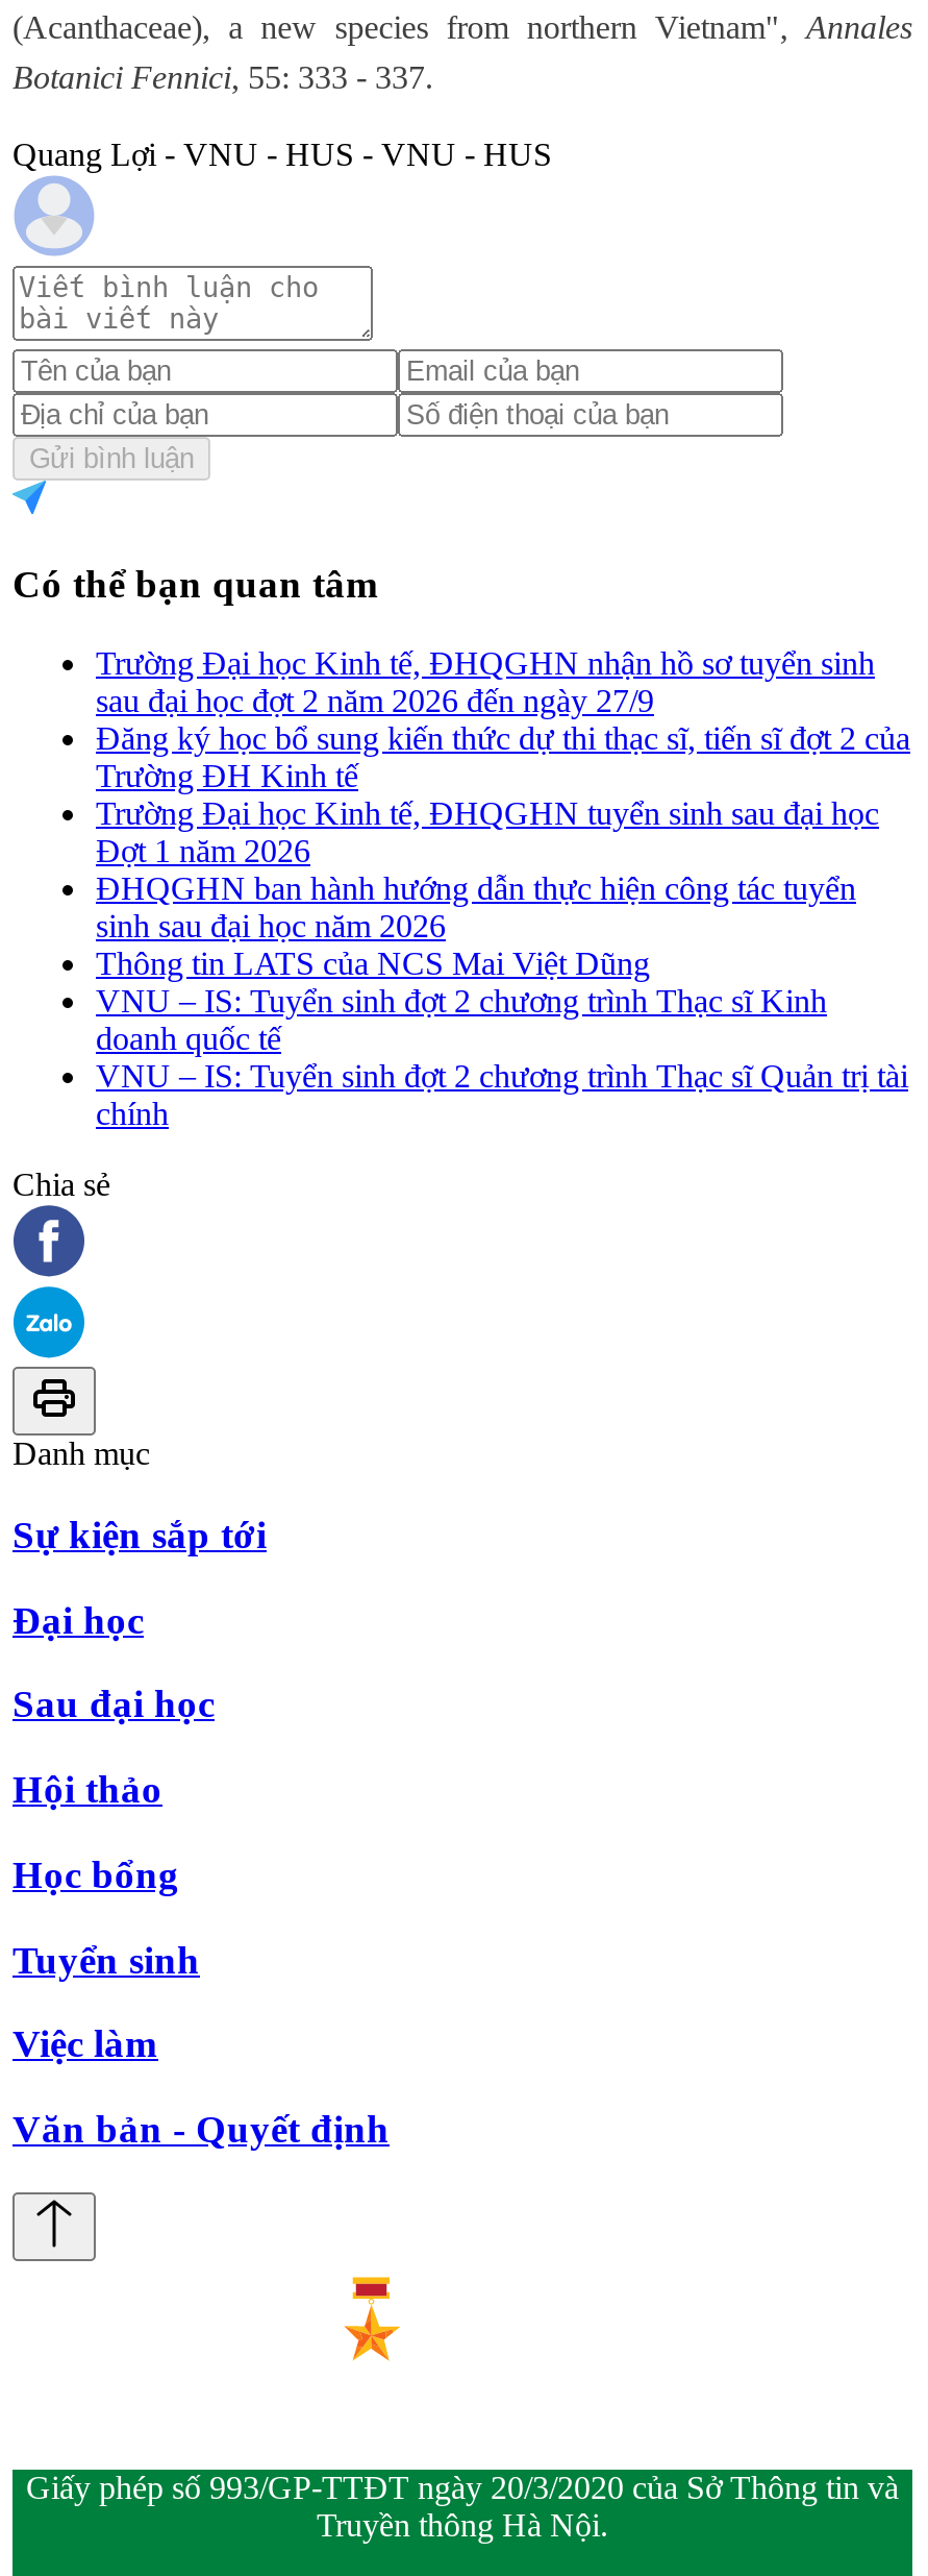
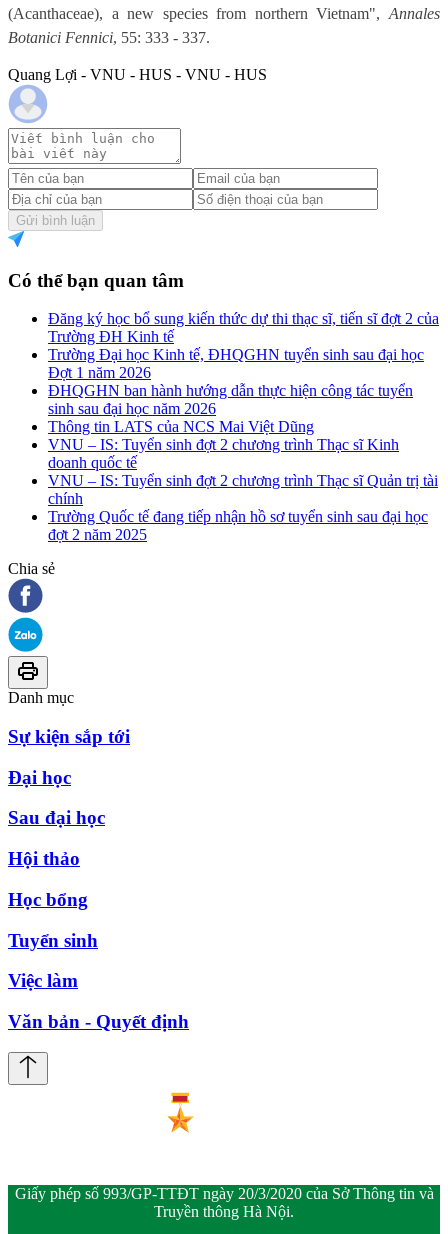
[96,646,875,719] Trường Đại học Kinh tế, ĐHQGHN nhận hồ sơ tuyển sinh | sau đại học đợt 2 năm 2026 đến ngày 27/9 -> none
moved [96,721,910,1132] -> [48,310,439,507]: Đăng ký học bổ sung kiến thức dự thi thạc sĩ, tiến sĩ đợt 2 của | Trường ĐH Kinh tế | Trường Đại học Kinh tế, ĐHQGHN tuyển sinh sau đại học | ... | VNU – IS: Tuyển sinh đợt 2 chương trình Thạc sĩ Quản trị tài | chính
none -> [48,508,428,543] Trường Quốc tế đang tiếp nhận hồ sơ tuyển sinh sau đại học | đợt 2 năm 2025

